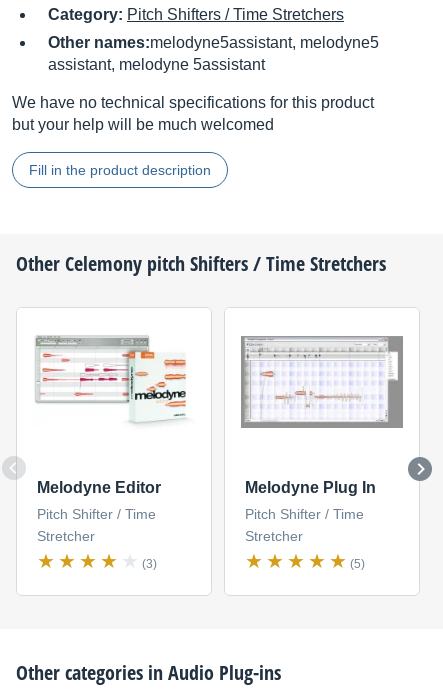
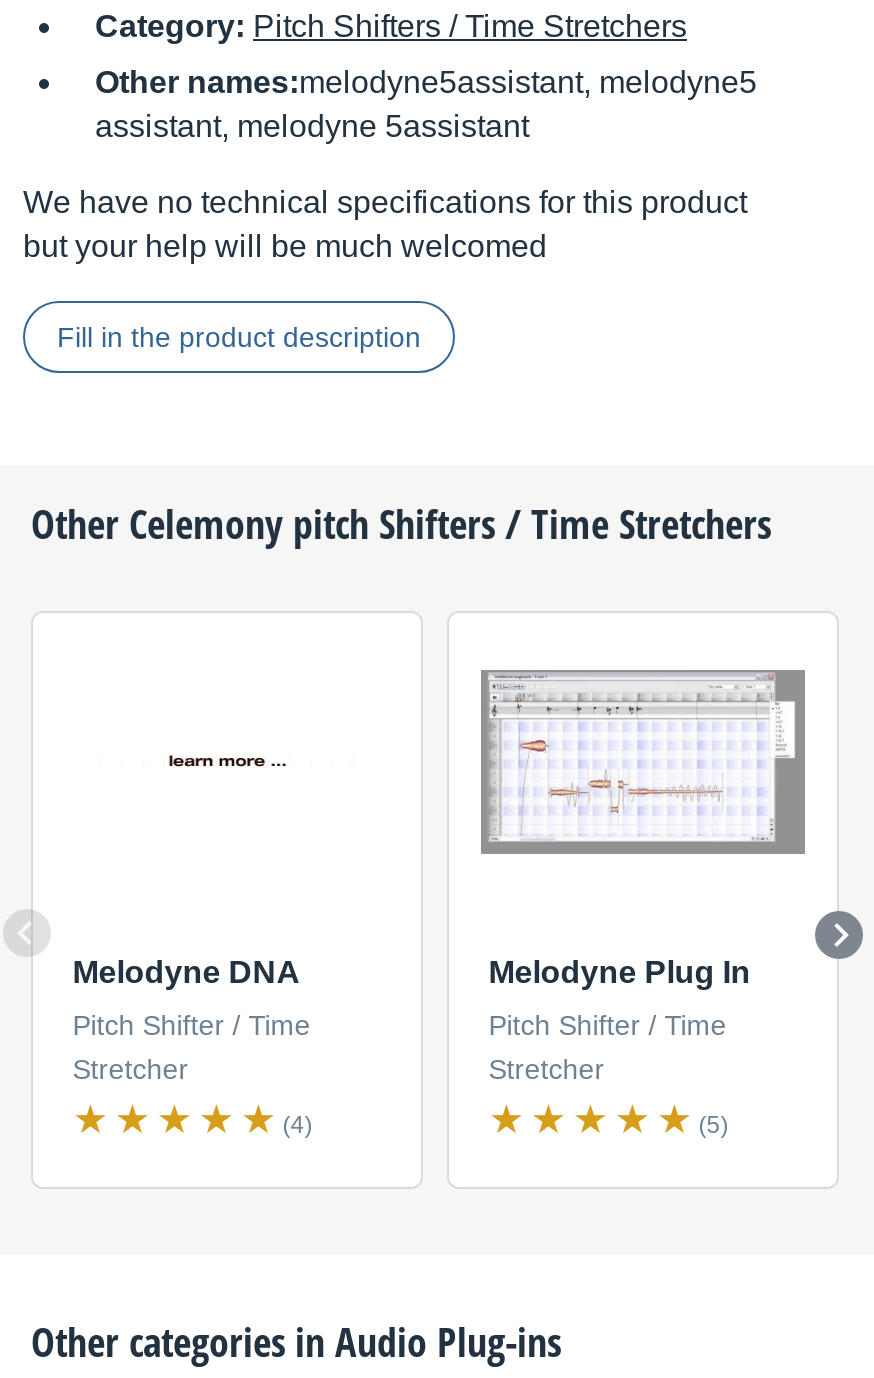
[34,335,187,426] [image] -> none
[37,479,161,496] Melodyne Editor -> [73,956,301,990] Melodyne DNA
[142,557,157,571] (3) -> [283,1112,313,1140] (4)

